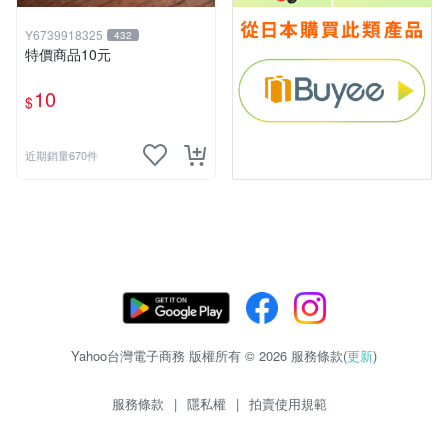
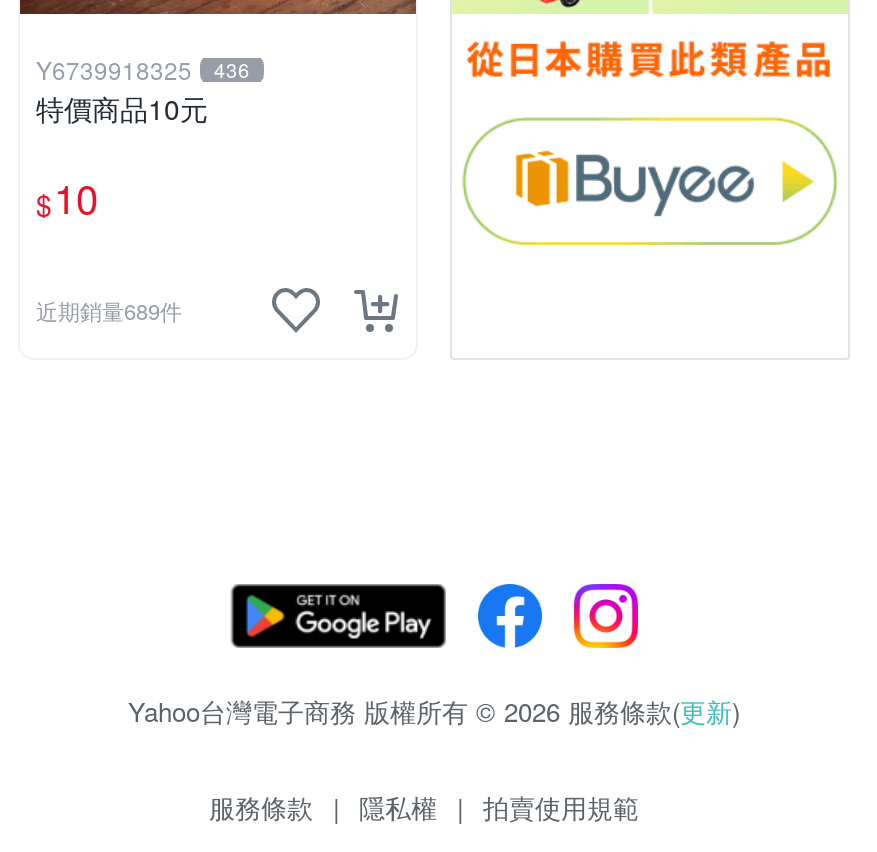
[25,26,132,43] Y6739918325 432 -> [36,53,250,87] Y6739918325 436
[25,147,98,163] 近期銷量670件 -> [36,295,182,327] 近期銷量689件

